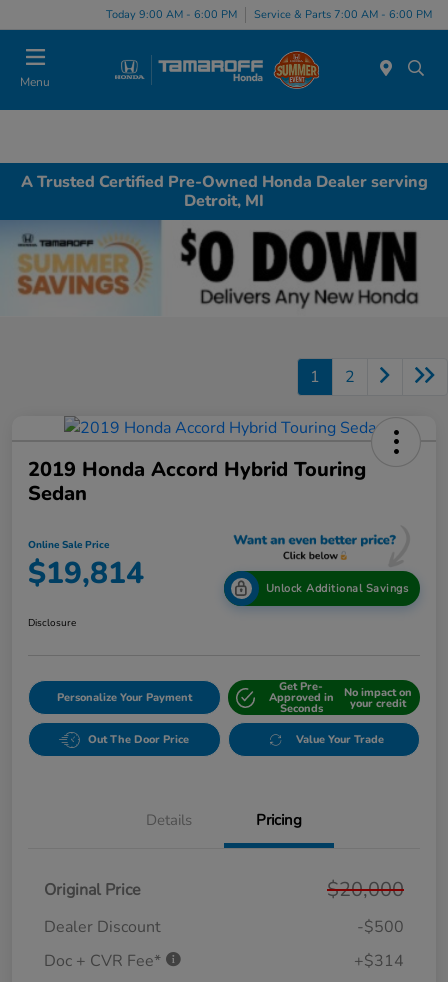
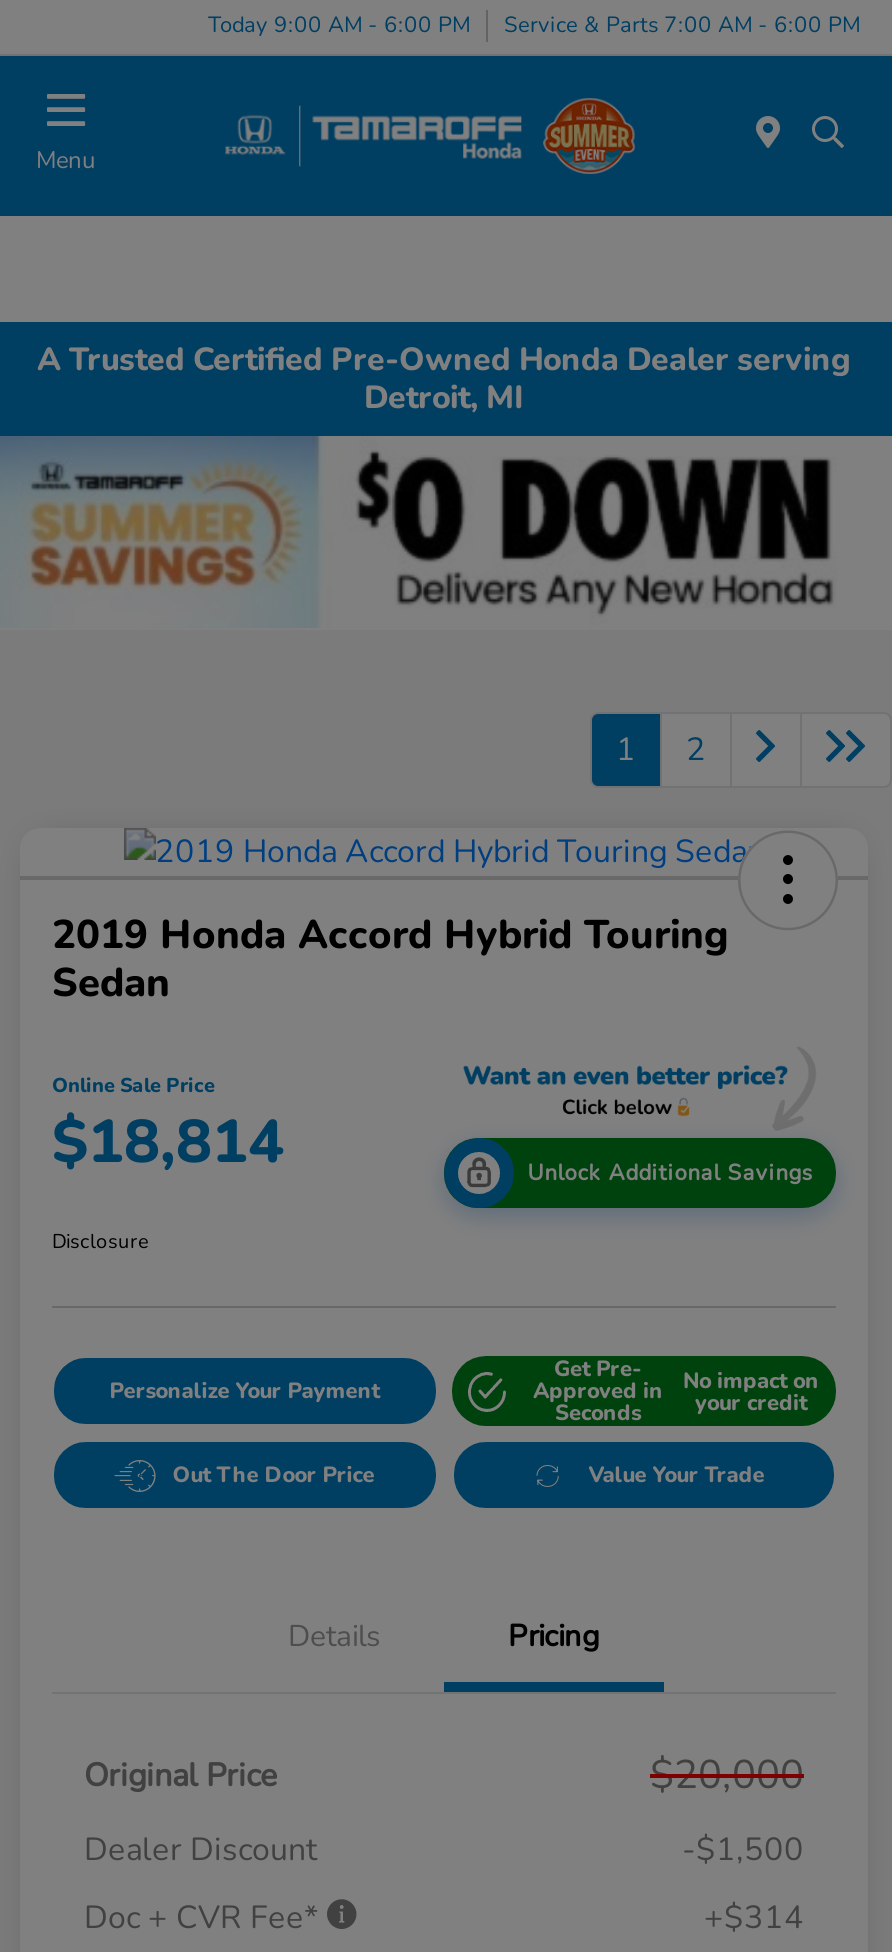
[28,553,144,594] $19,814 -> [52,1102,284,1184] $18,814
[357,916,404,938] -$500 -> [682,1829,804,1873] -$1,500

